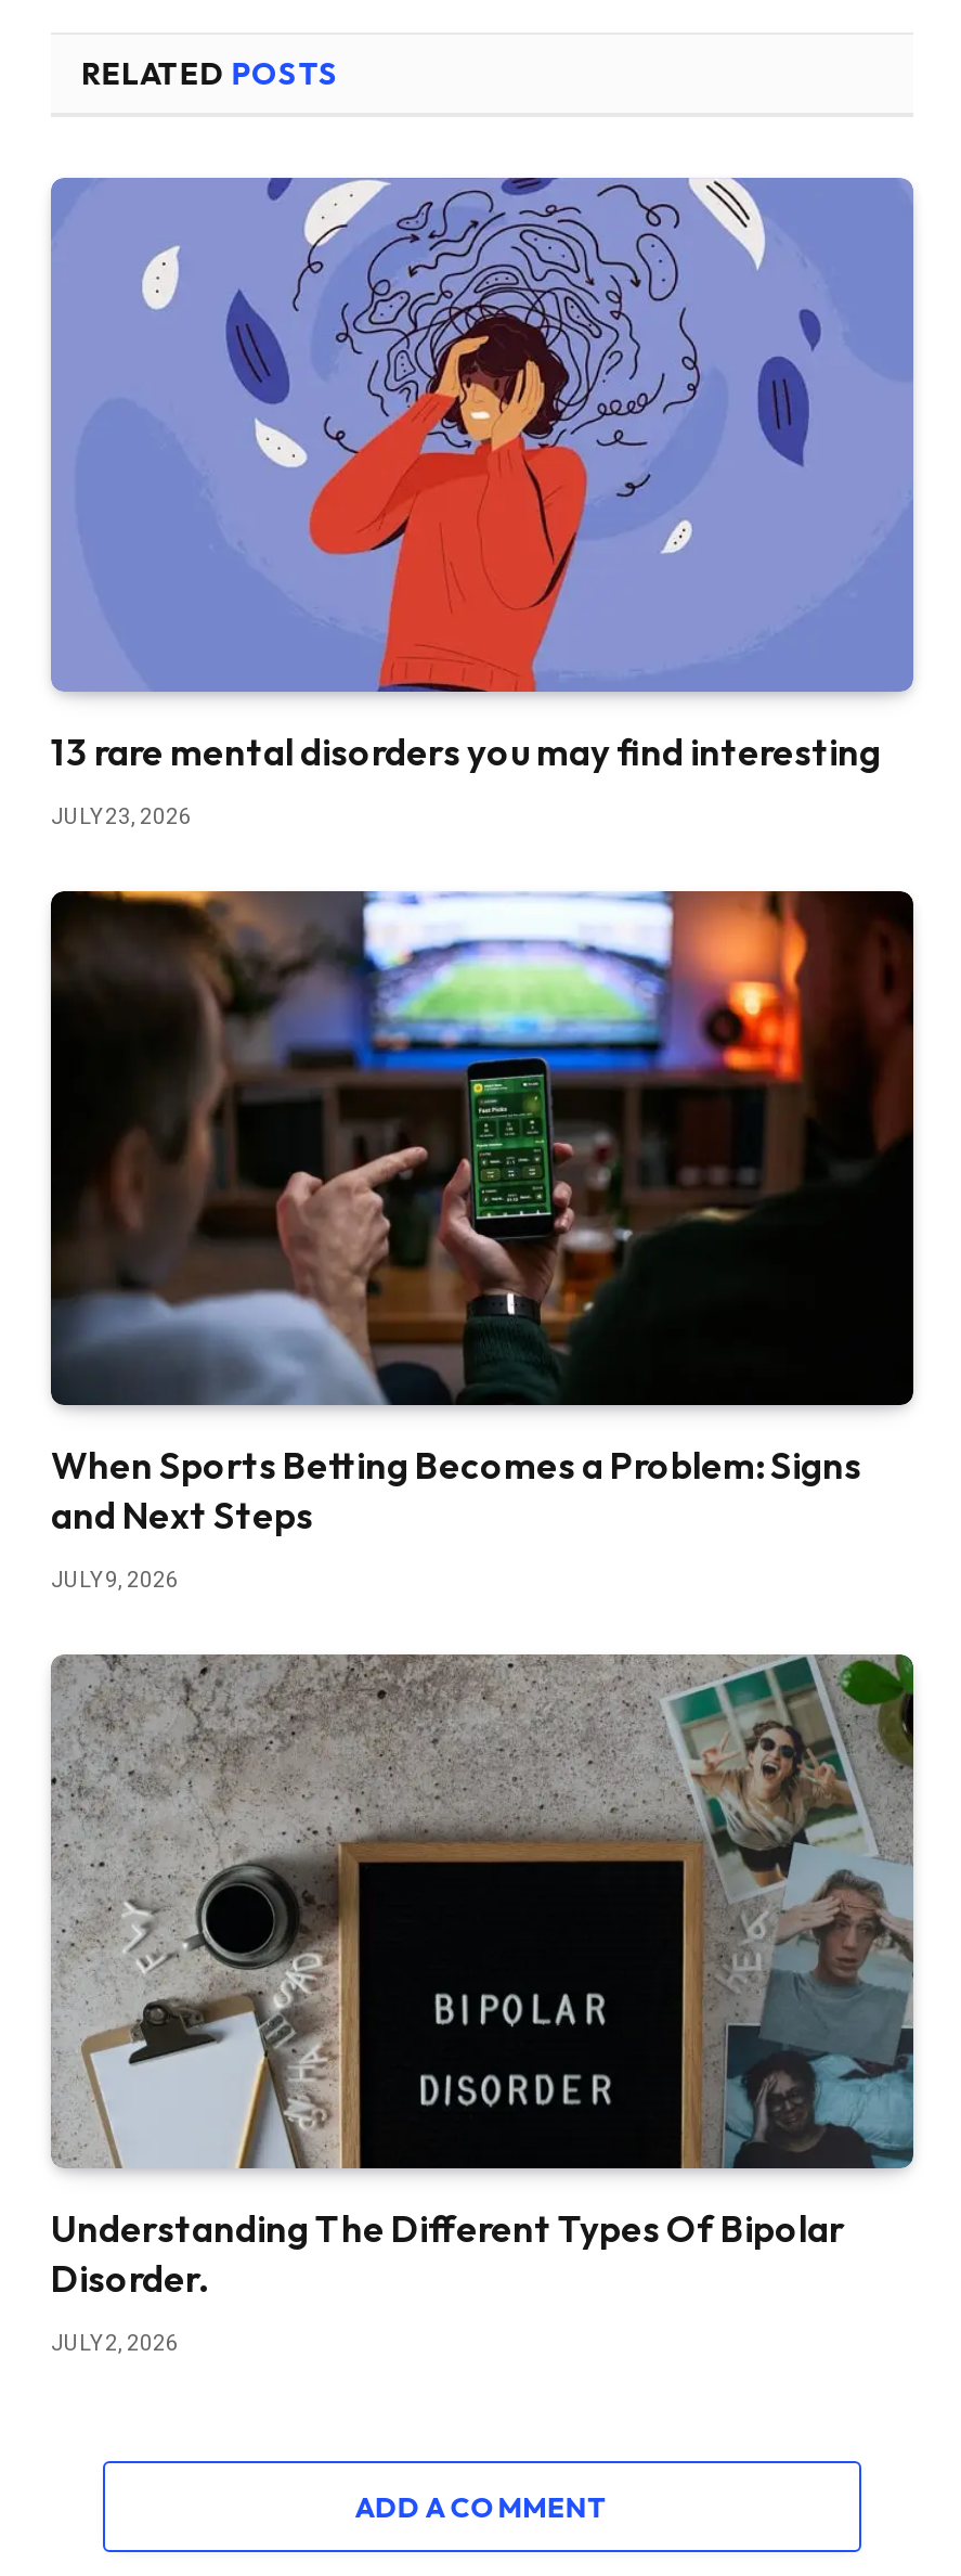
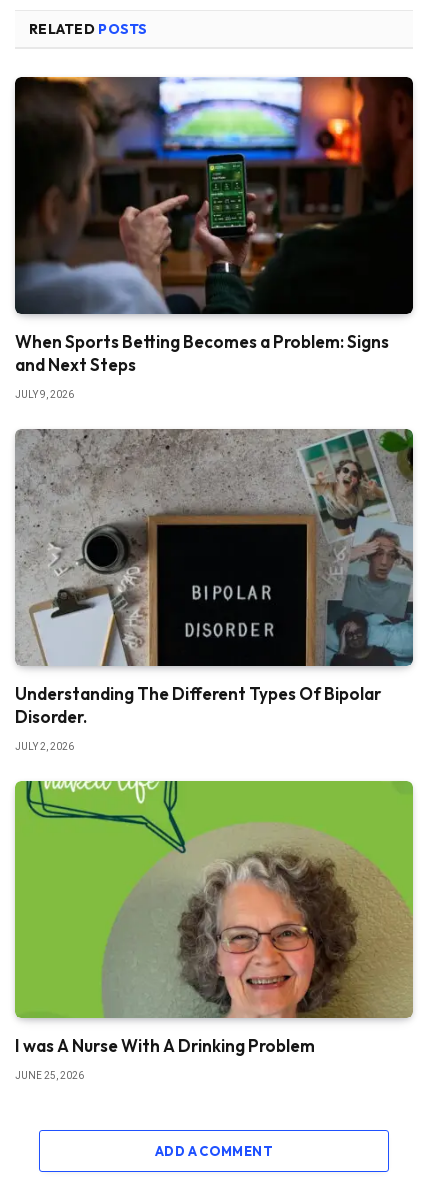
[51,176,913,828] [image] | 13 rare mental disorders you may find interesting | JULY 23, 2026 -> none
moved [49,889,918,2354] -> [14,76,415,752]: [image] | When Sports Betting Becomes a Problem: Signs | and Next Steps | JULY 9, 2026 | Understanding The Different Types Of Bipolar | Disorder. | JULY 2, 2026
none -> [14,780,414,1081] [image] | I was A Nurse With A Drinking Problem | JUNE 25, 2026

